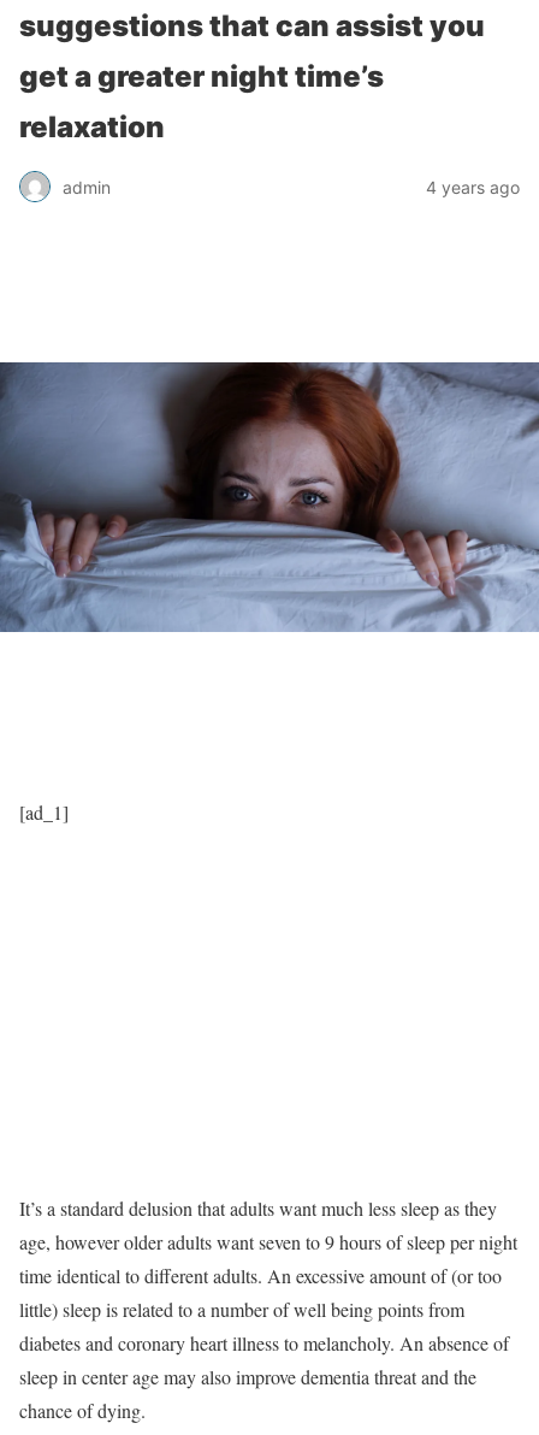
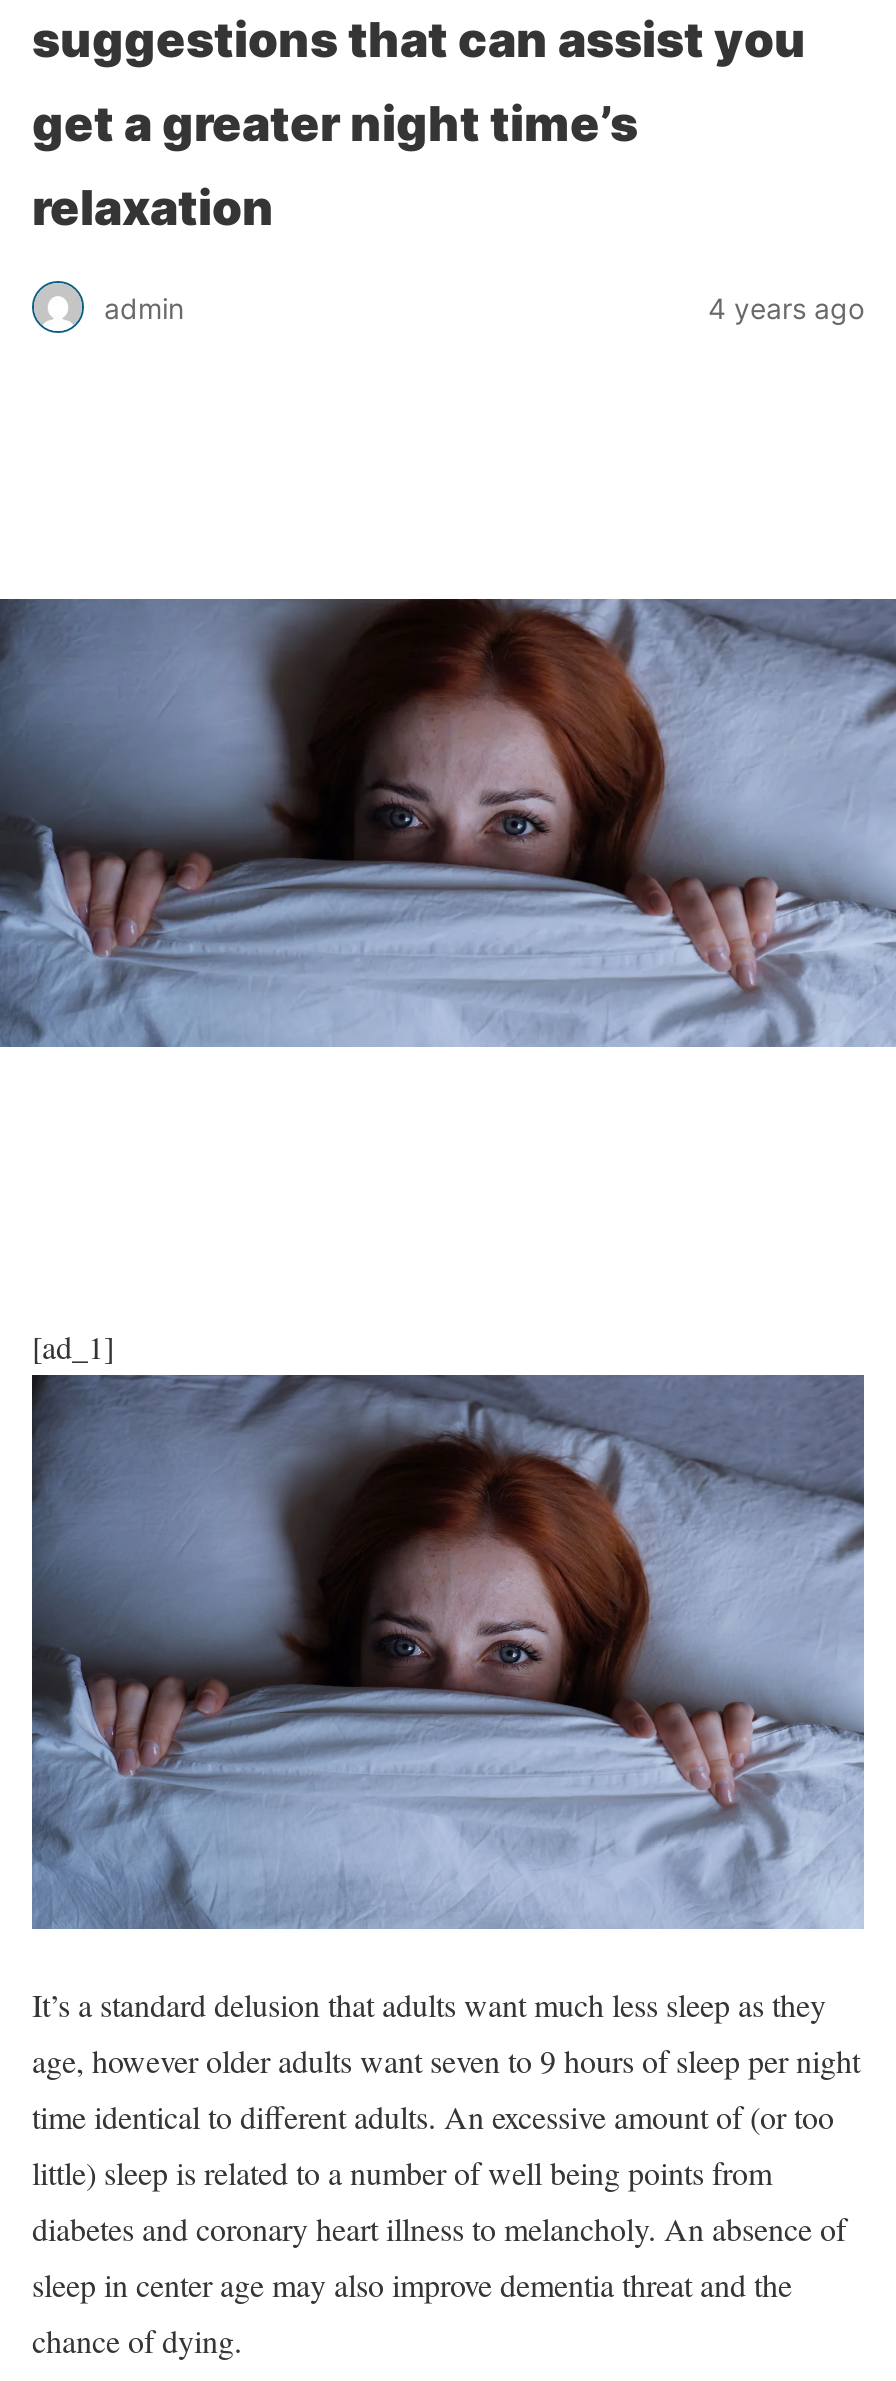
none -> [30,1373,866,1931] [image]

